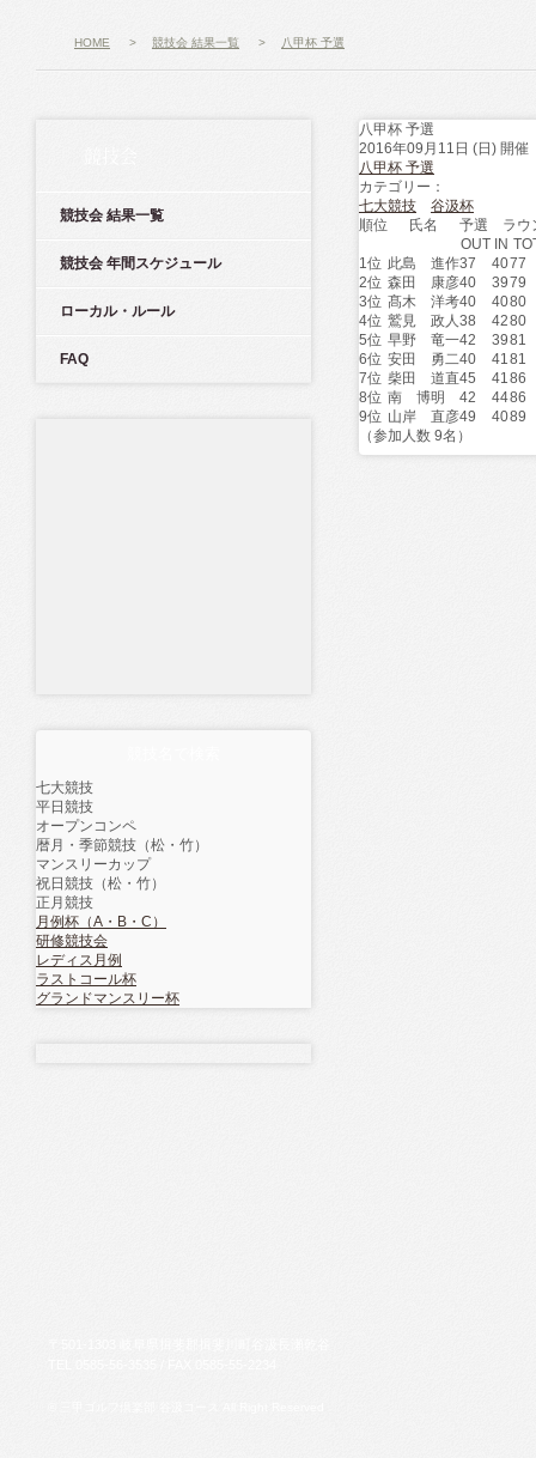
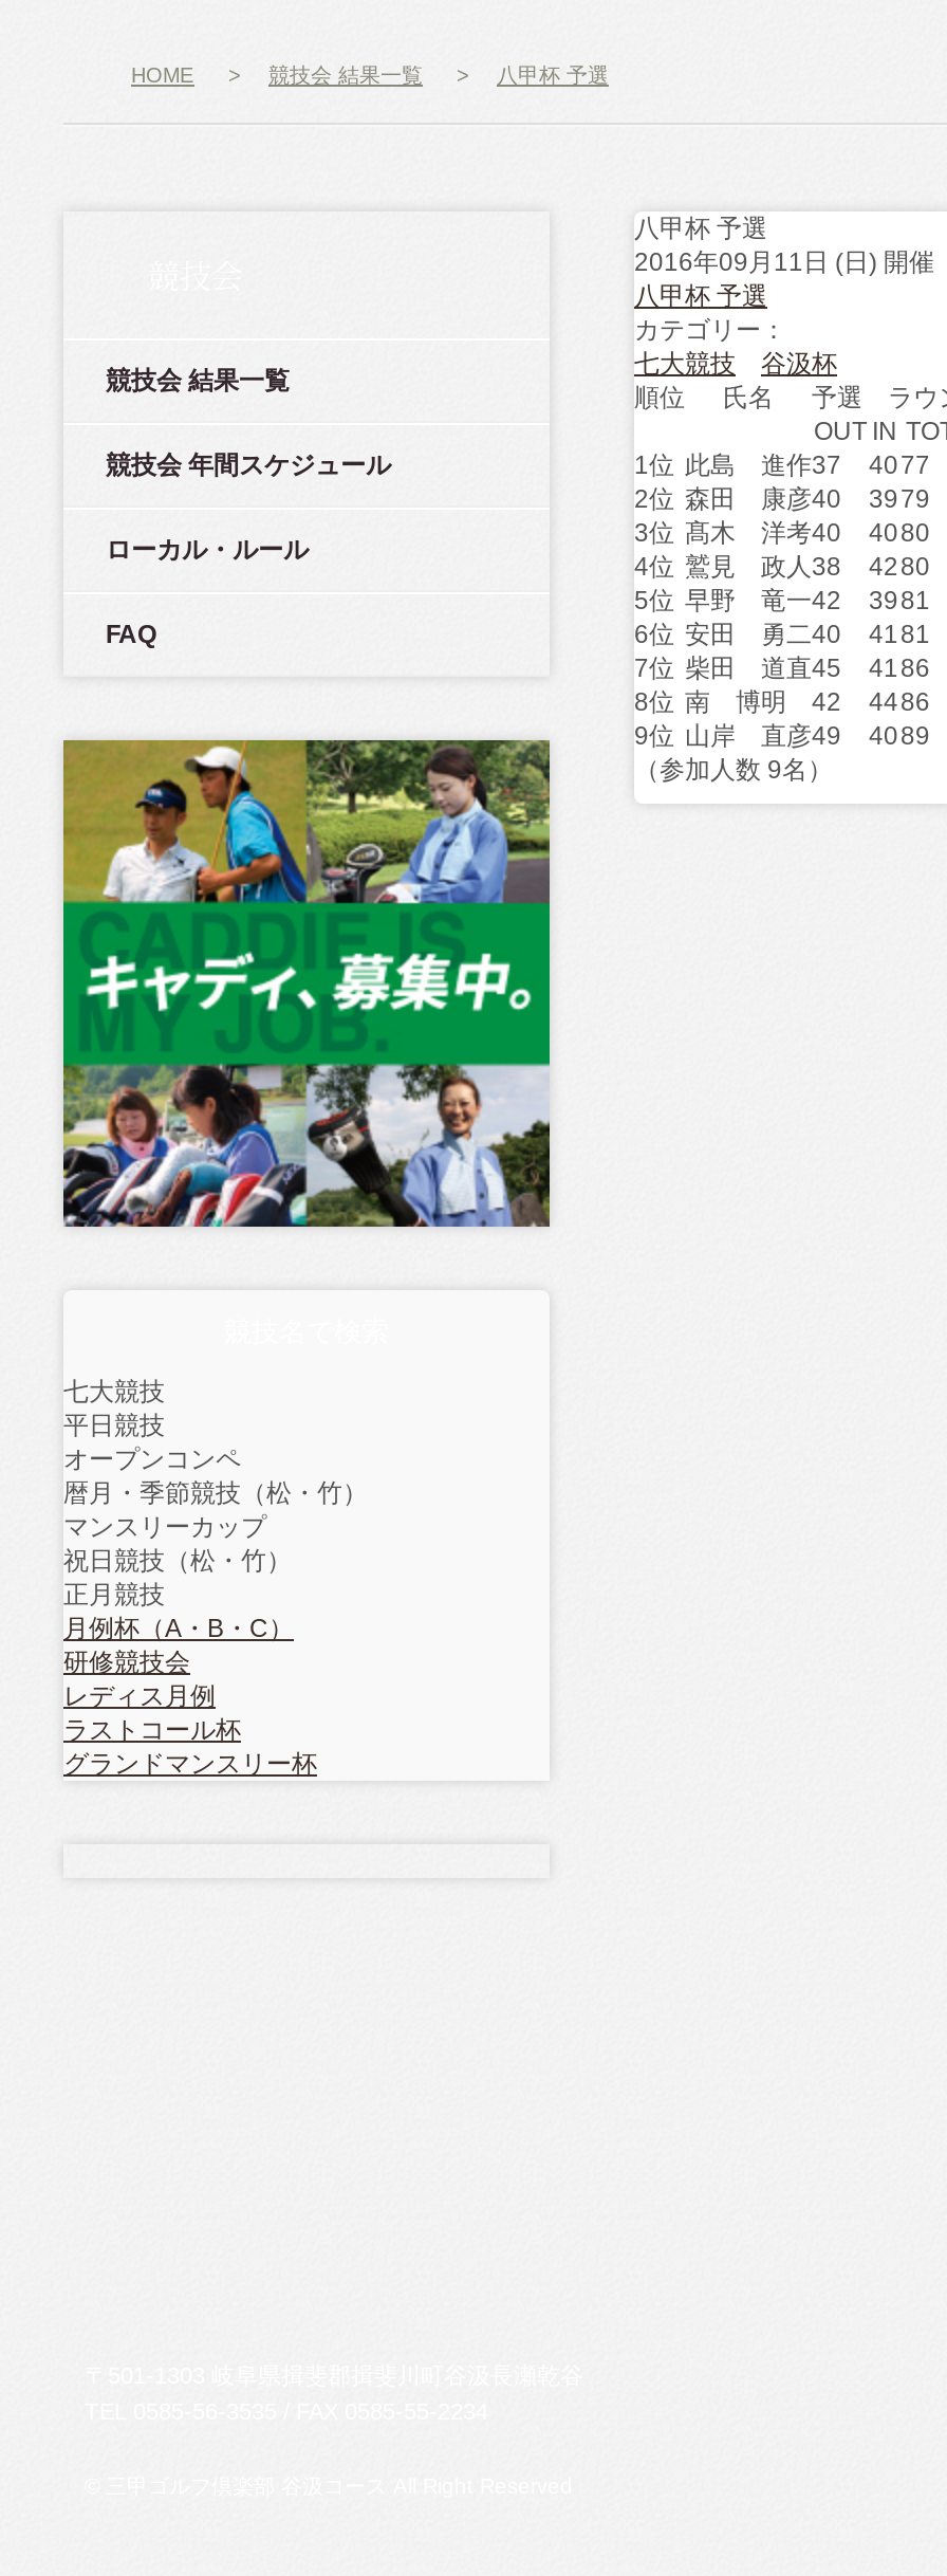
none -> [61,738,552,1229] [image]

